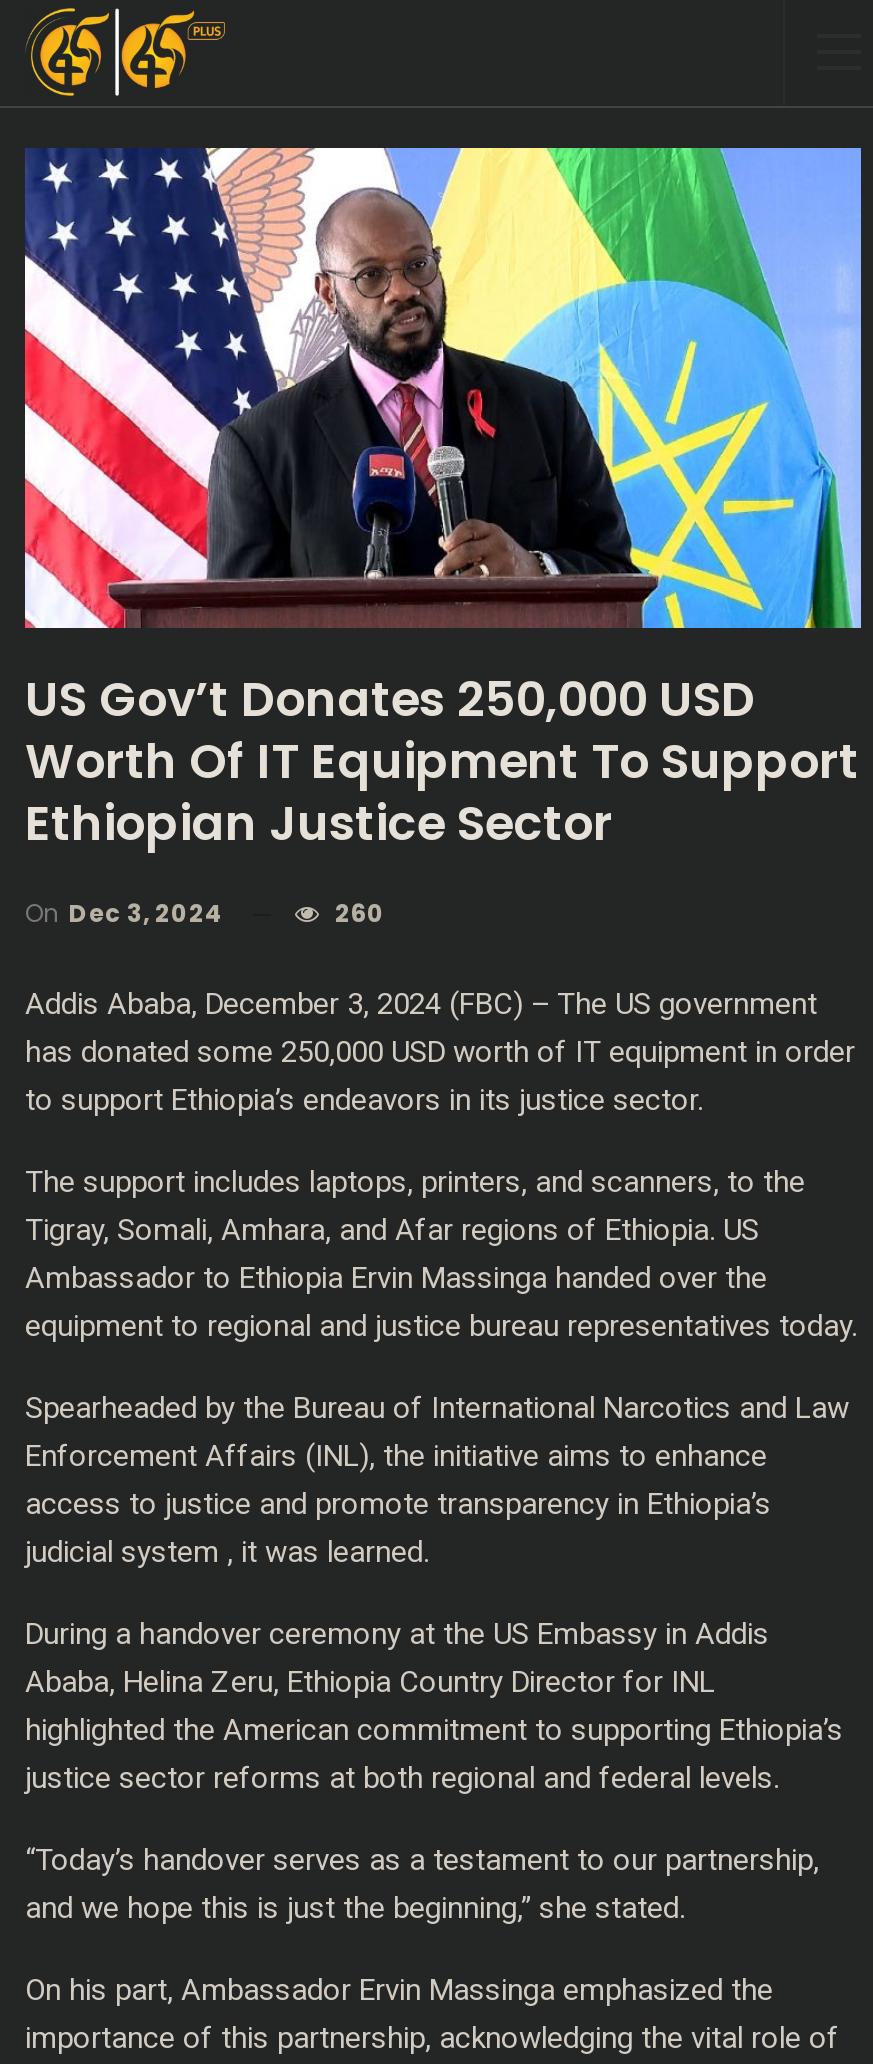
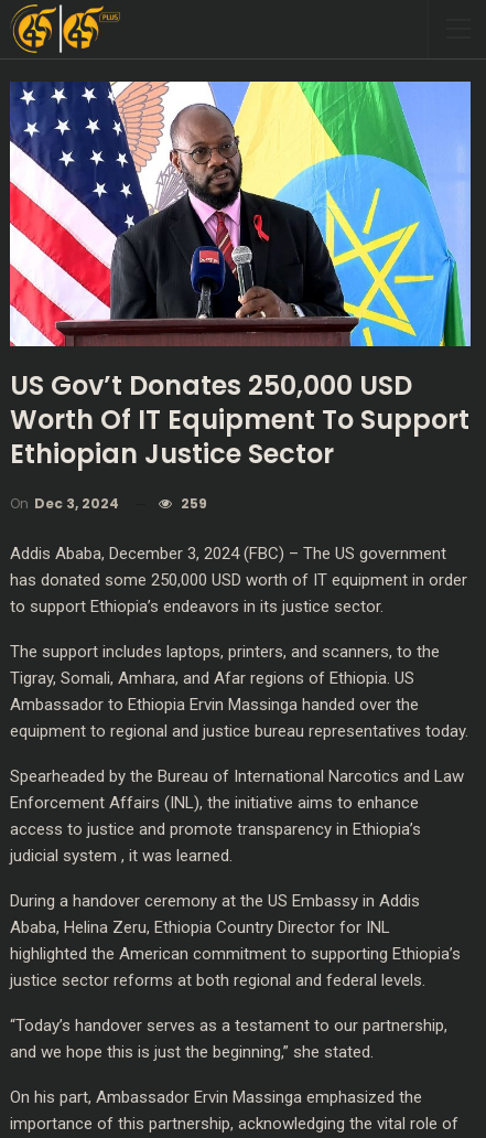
[335,895,385,929] 260 -> [181,494,207,512] 259

